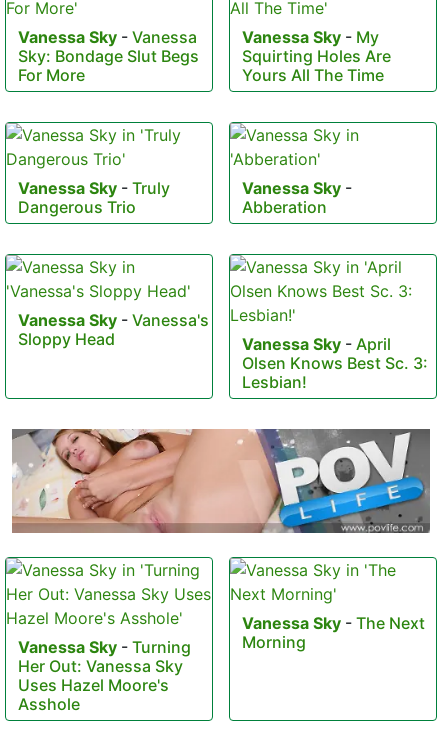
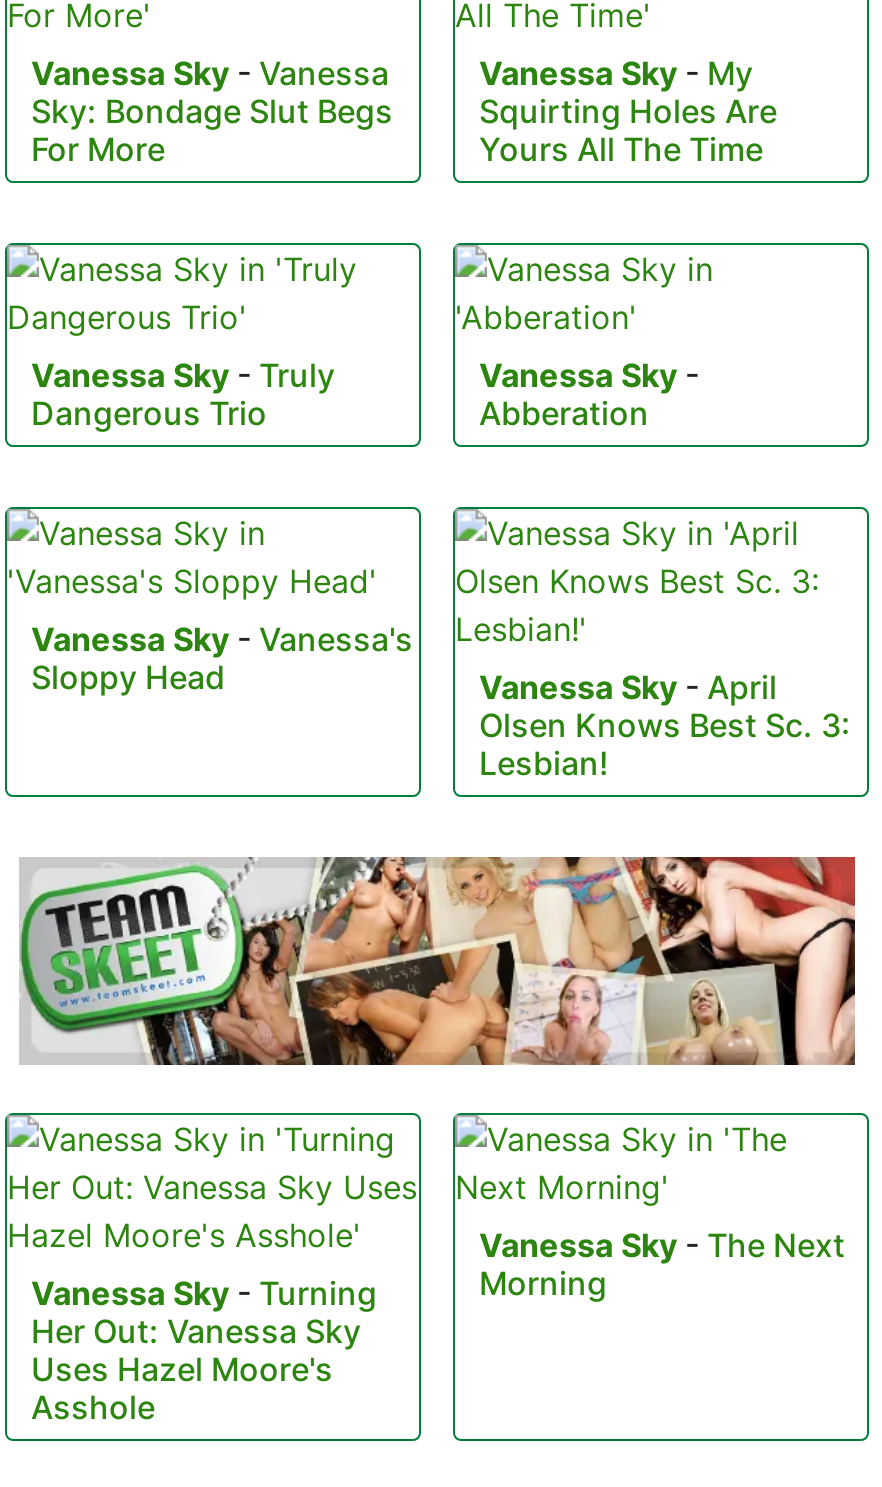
[12,428,431,534] [image] -> [19,855,857,1067] [image]

